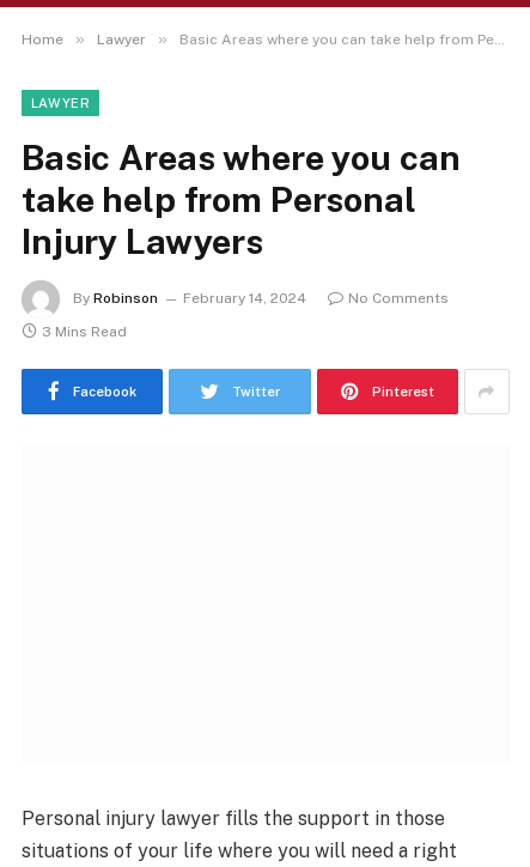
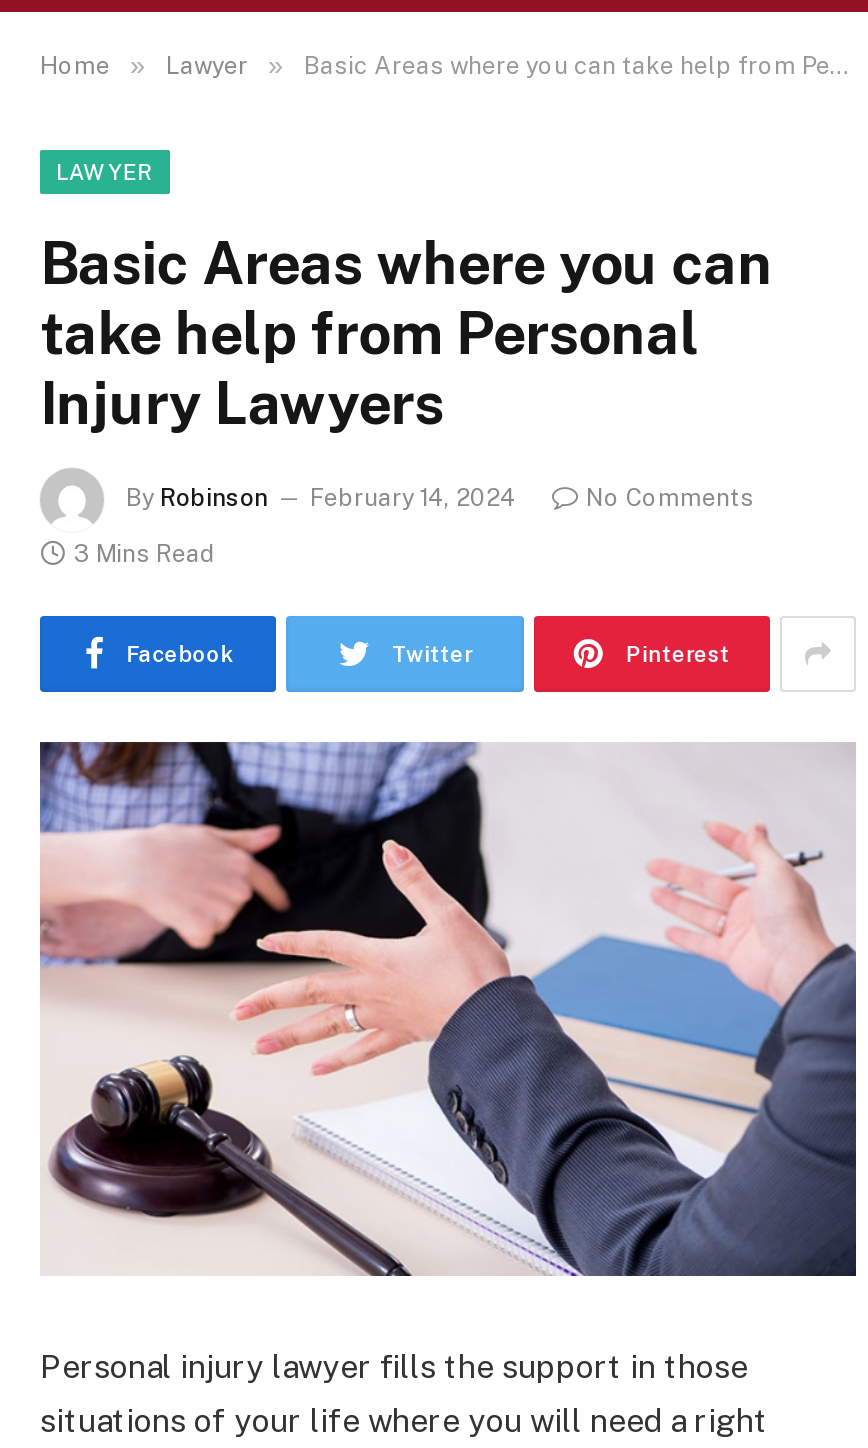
none -> [38,740,858,1278] [image]

